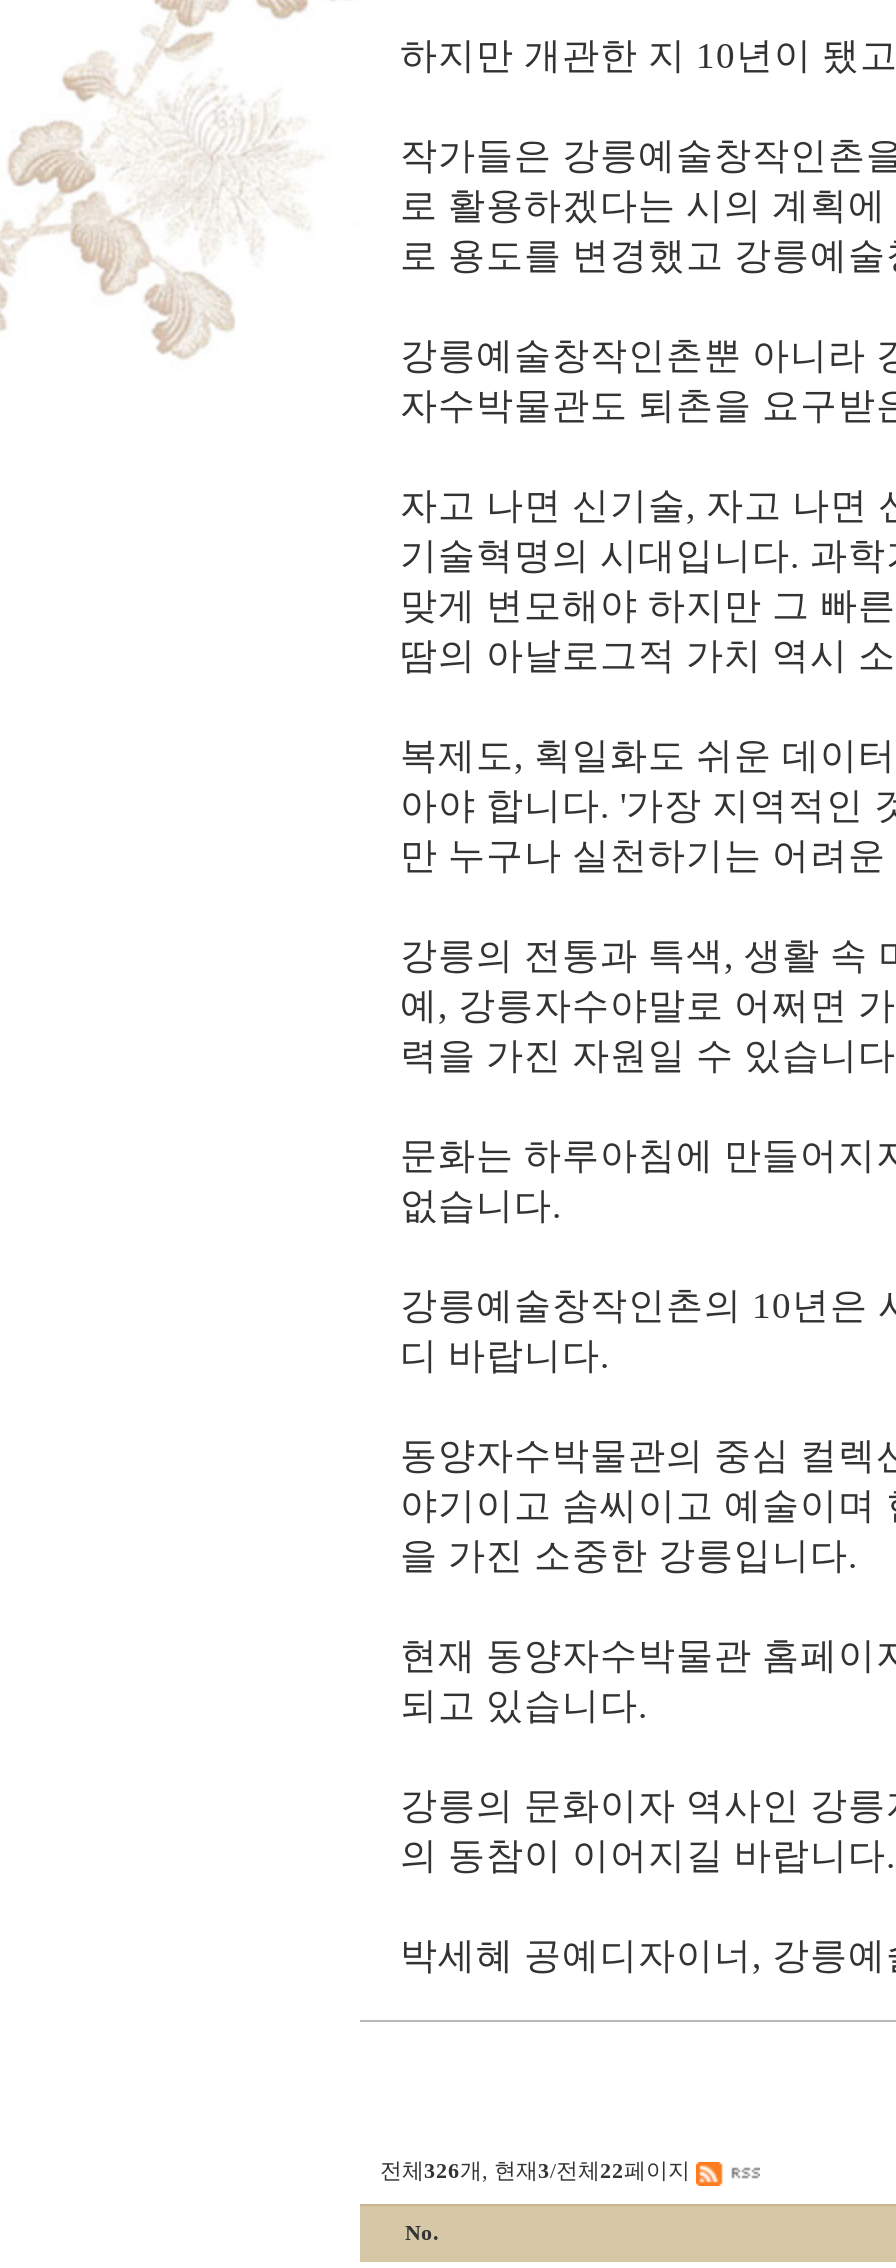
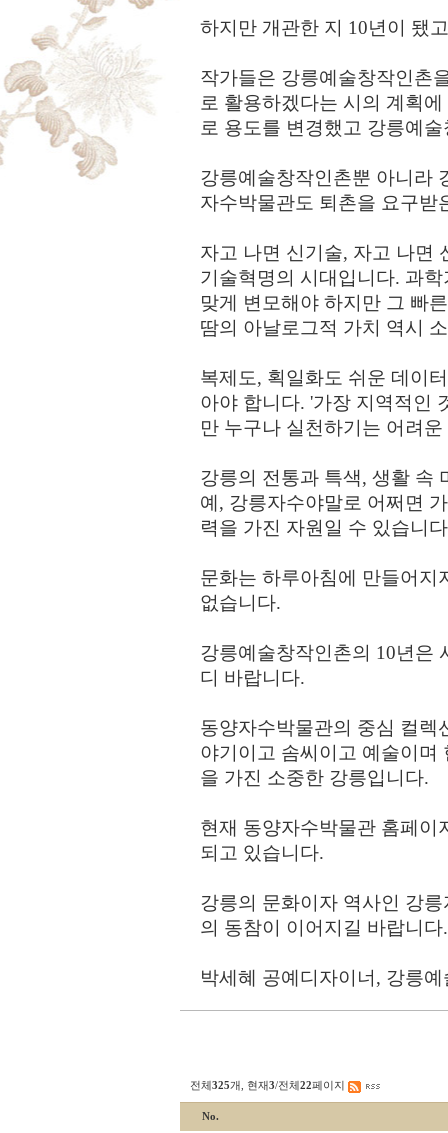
[380,2158,696,2182] 전체326개, 현재3/전체22페이지 -> [190,1079,348,1091] 전체325개, 현재3/전체22페이지

